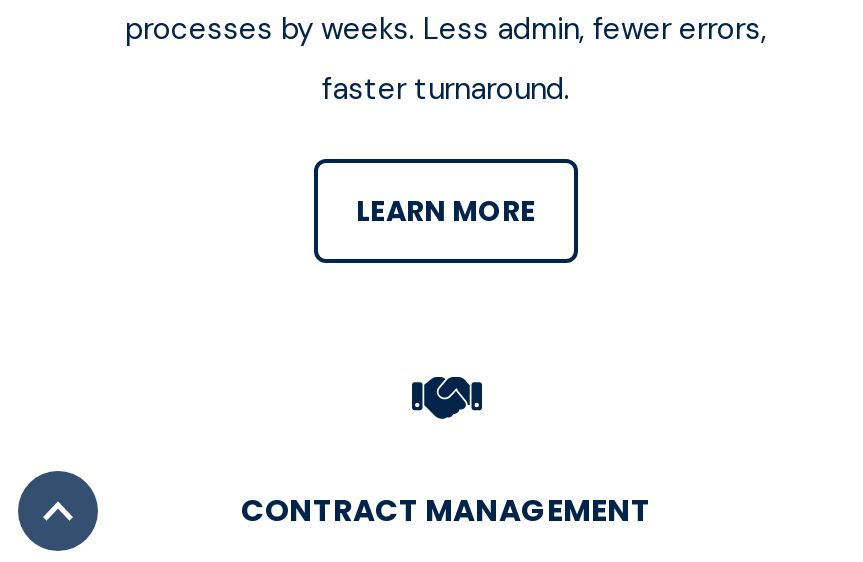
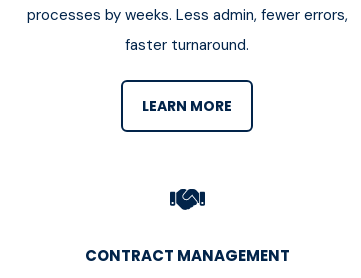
[16,469,100,553] [image] -> none

